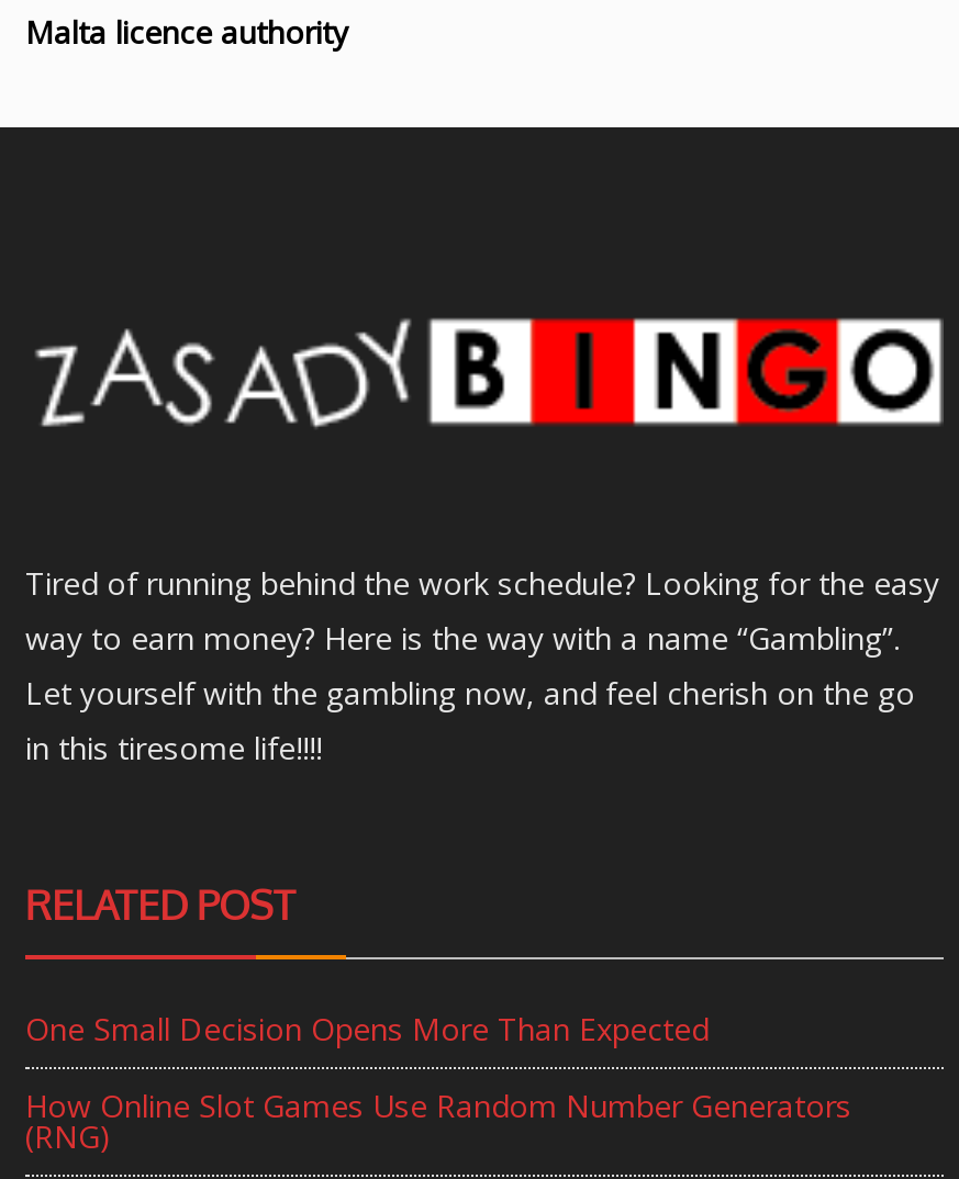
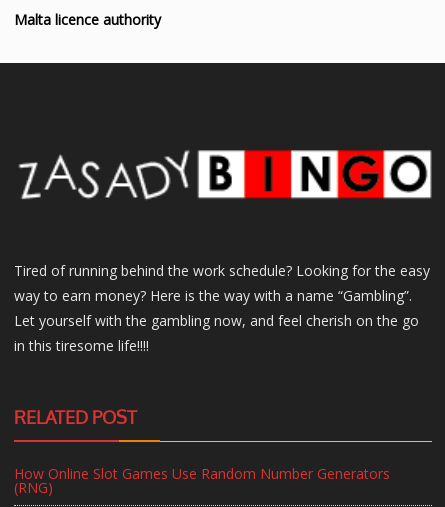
[25,1008,709,1049] One Small Decision Opens More Than Expected -> none

